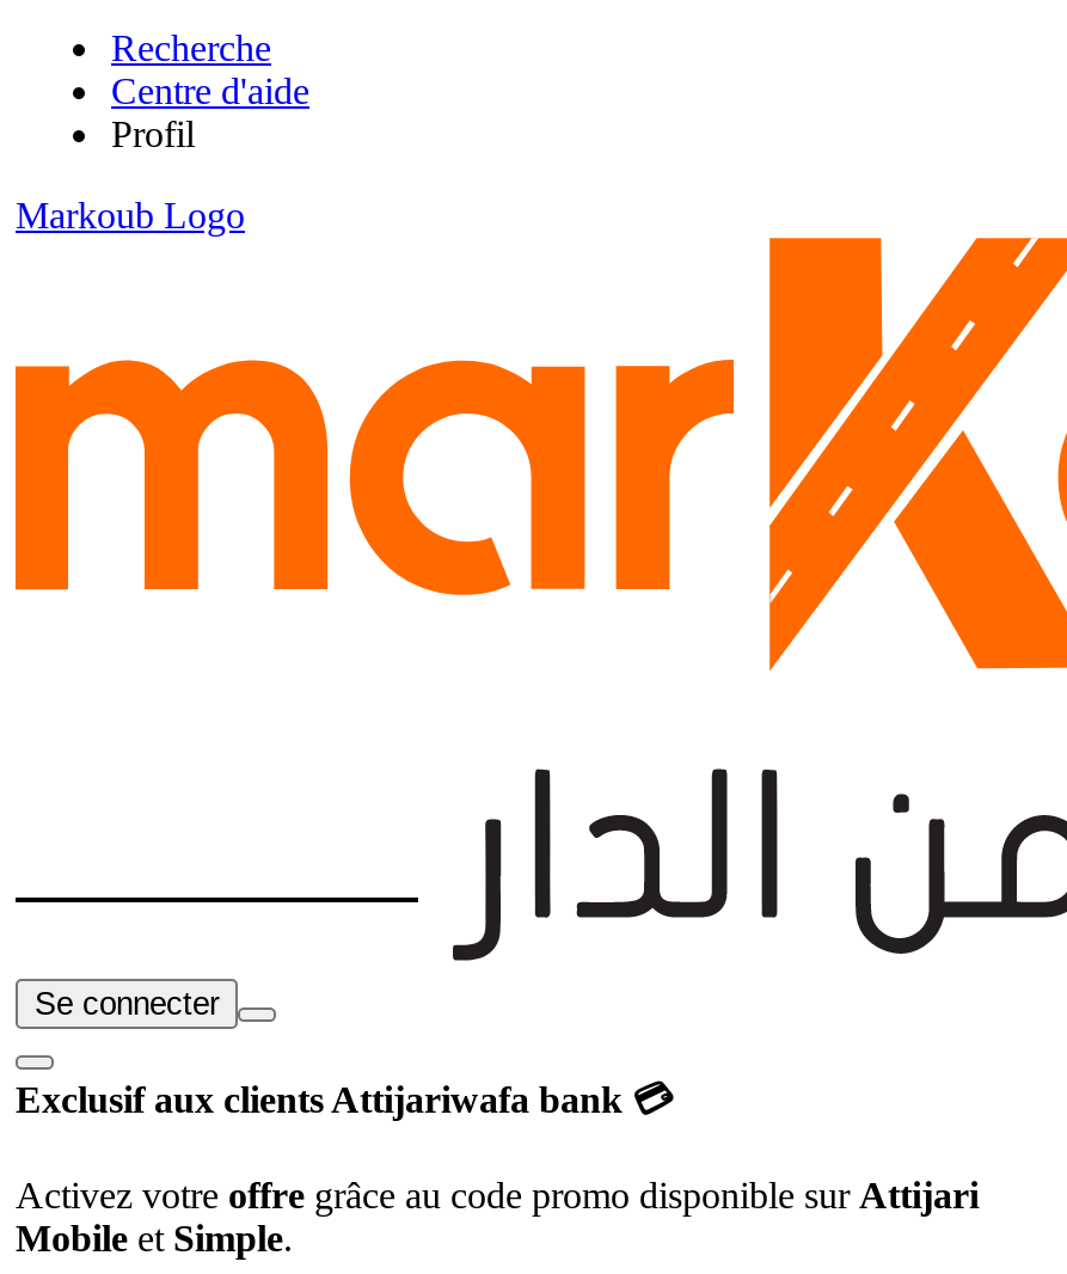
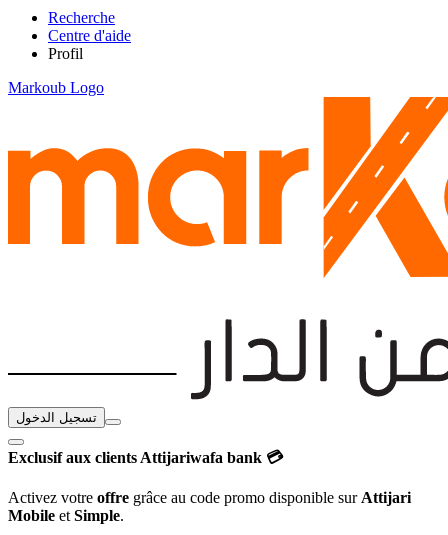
[35,986,219,1022] Se connecter -> [16,410,97,425] تسجيل الدخول

